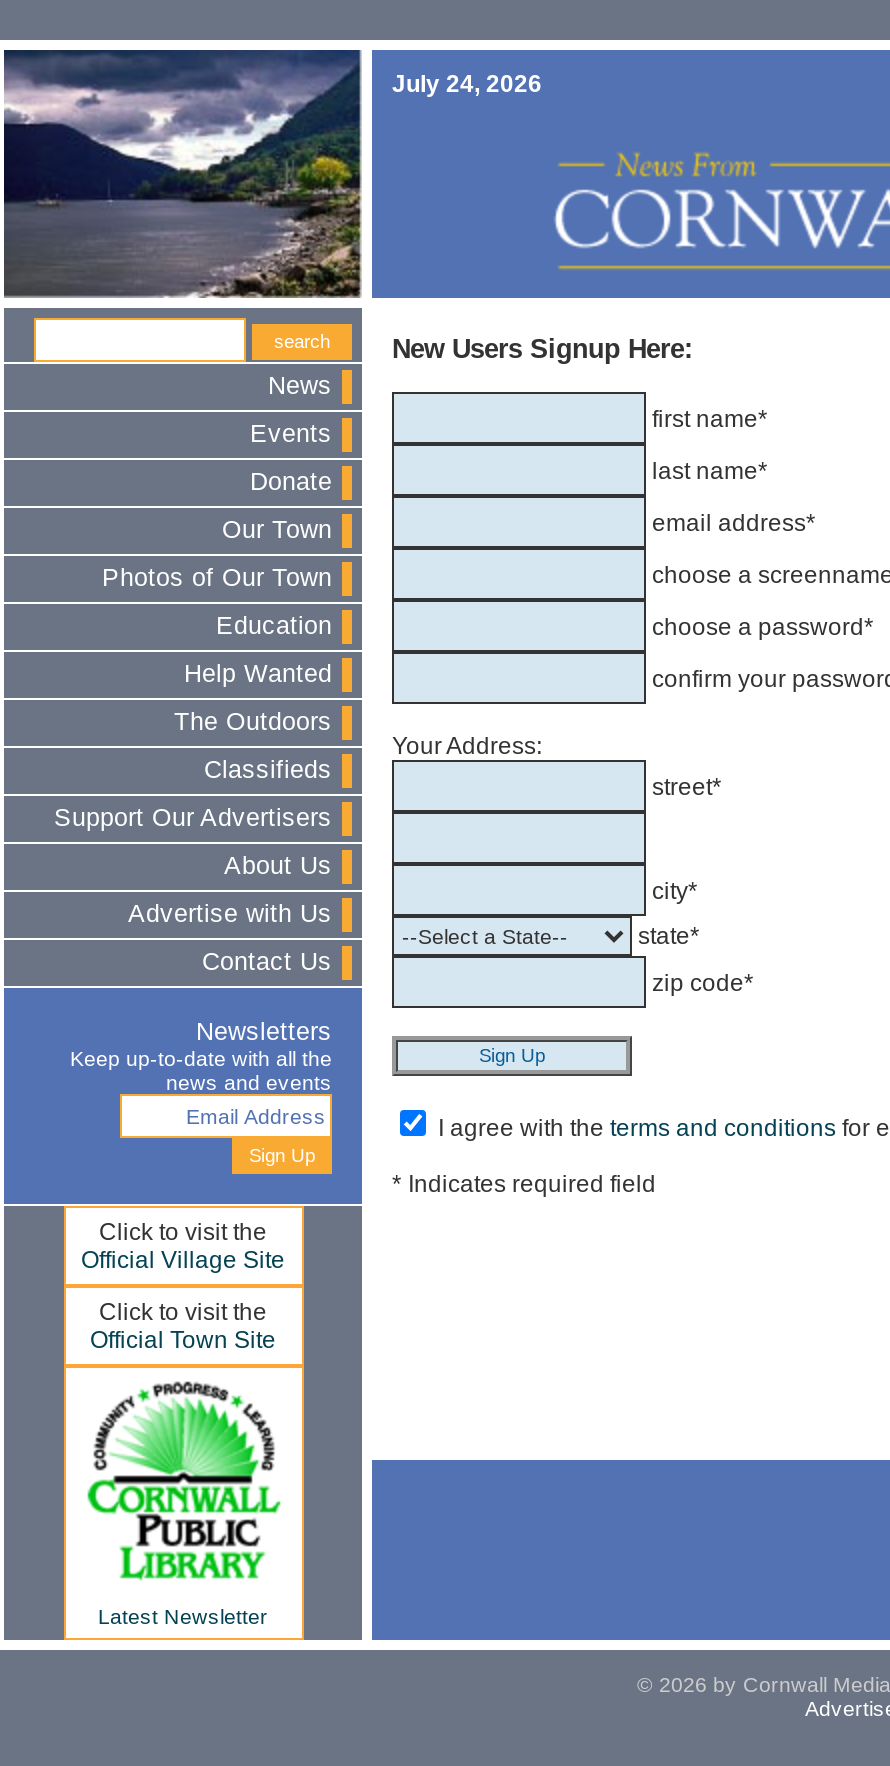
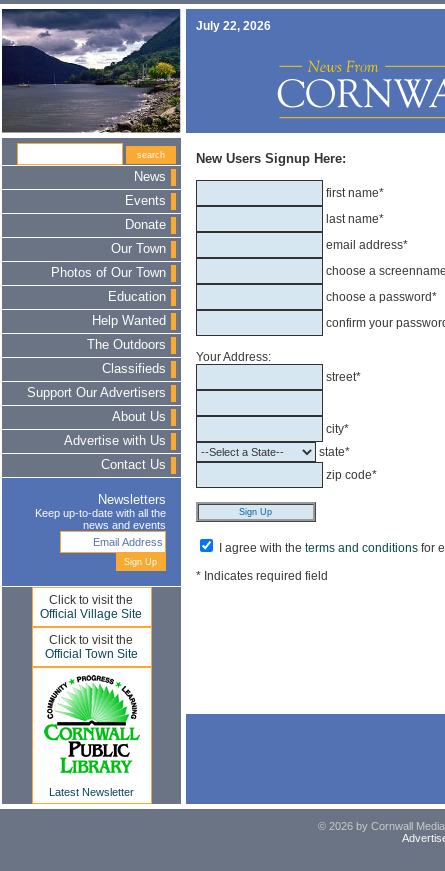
[392,70,542,98] July 24, 2026 -> [196,19,271,33] July 22, 2026

